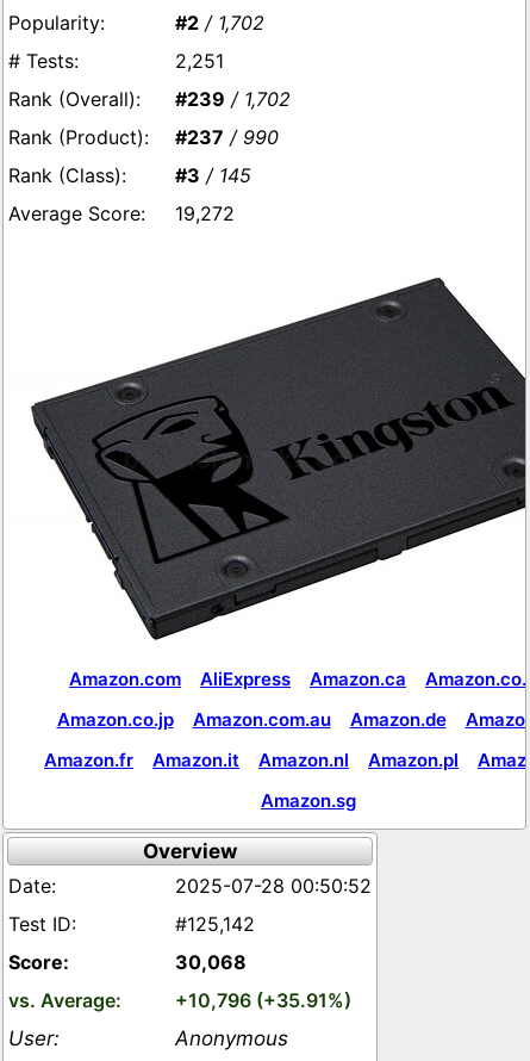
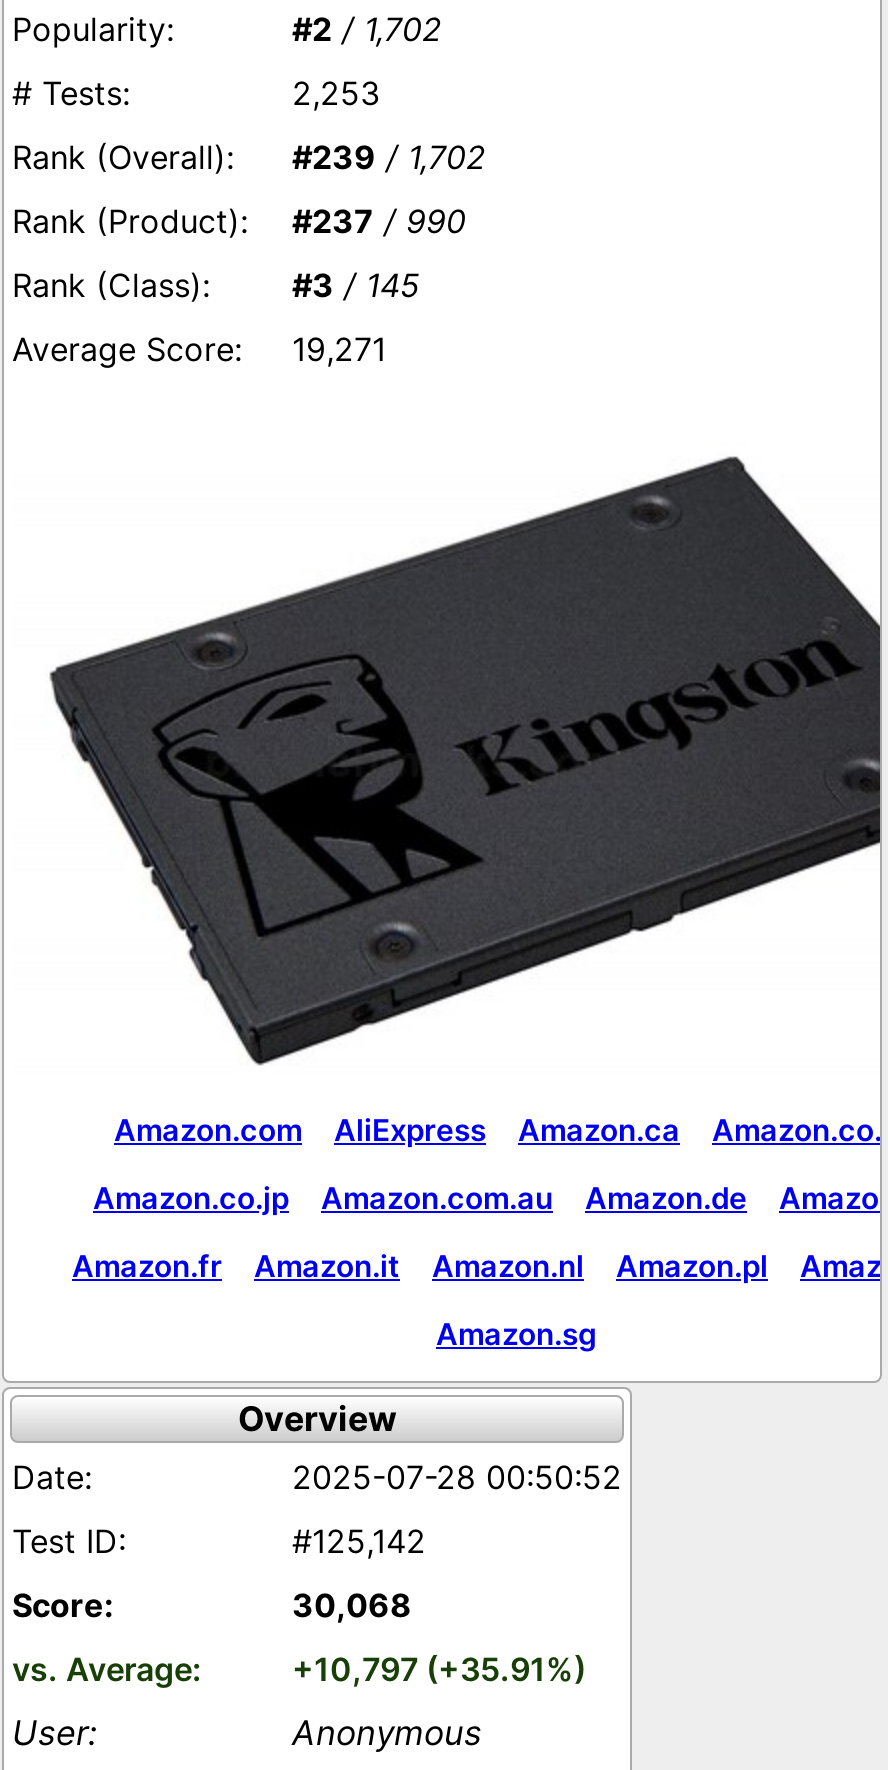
[175,49,224,73] 2,251 -> [292,73,380,113] 2,253
[175,201,235,225] 19,272 -> [292,329,386,369] 19,271
[175,988,351,1012] +10,796 (+35.91%) -> [292,1649,586,1689] +10,797 (+35.91%)

